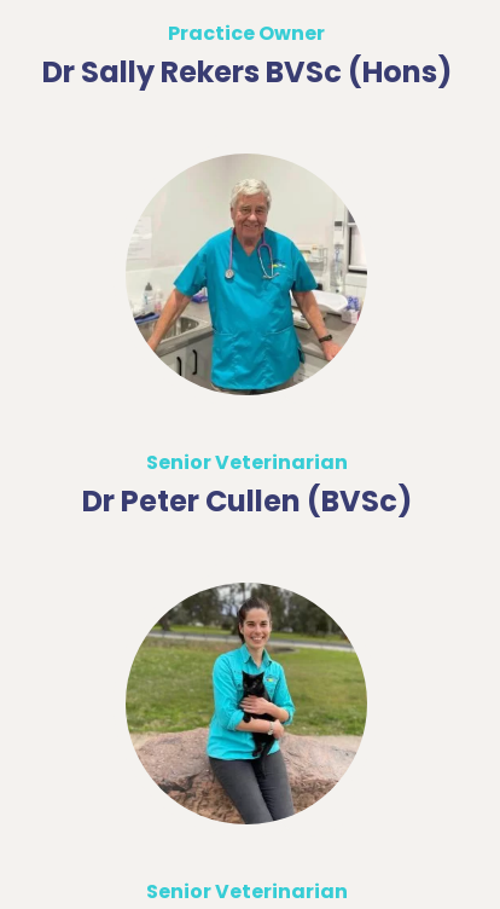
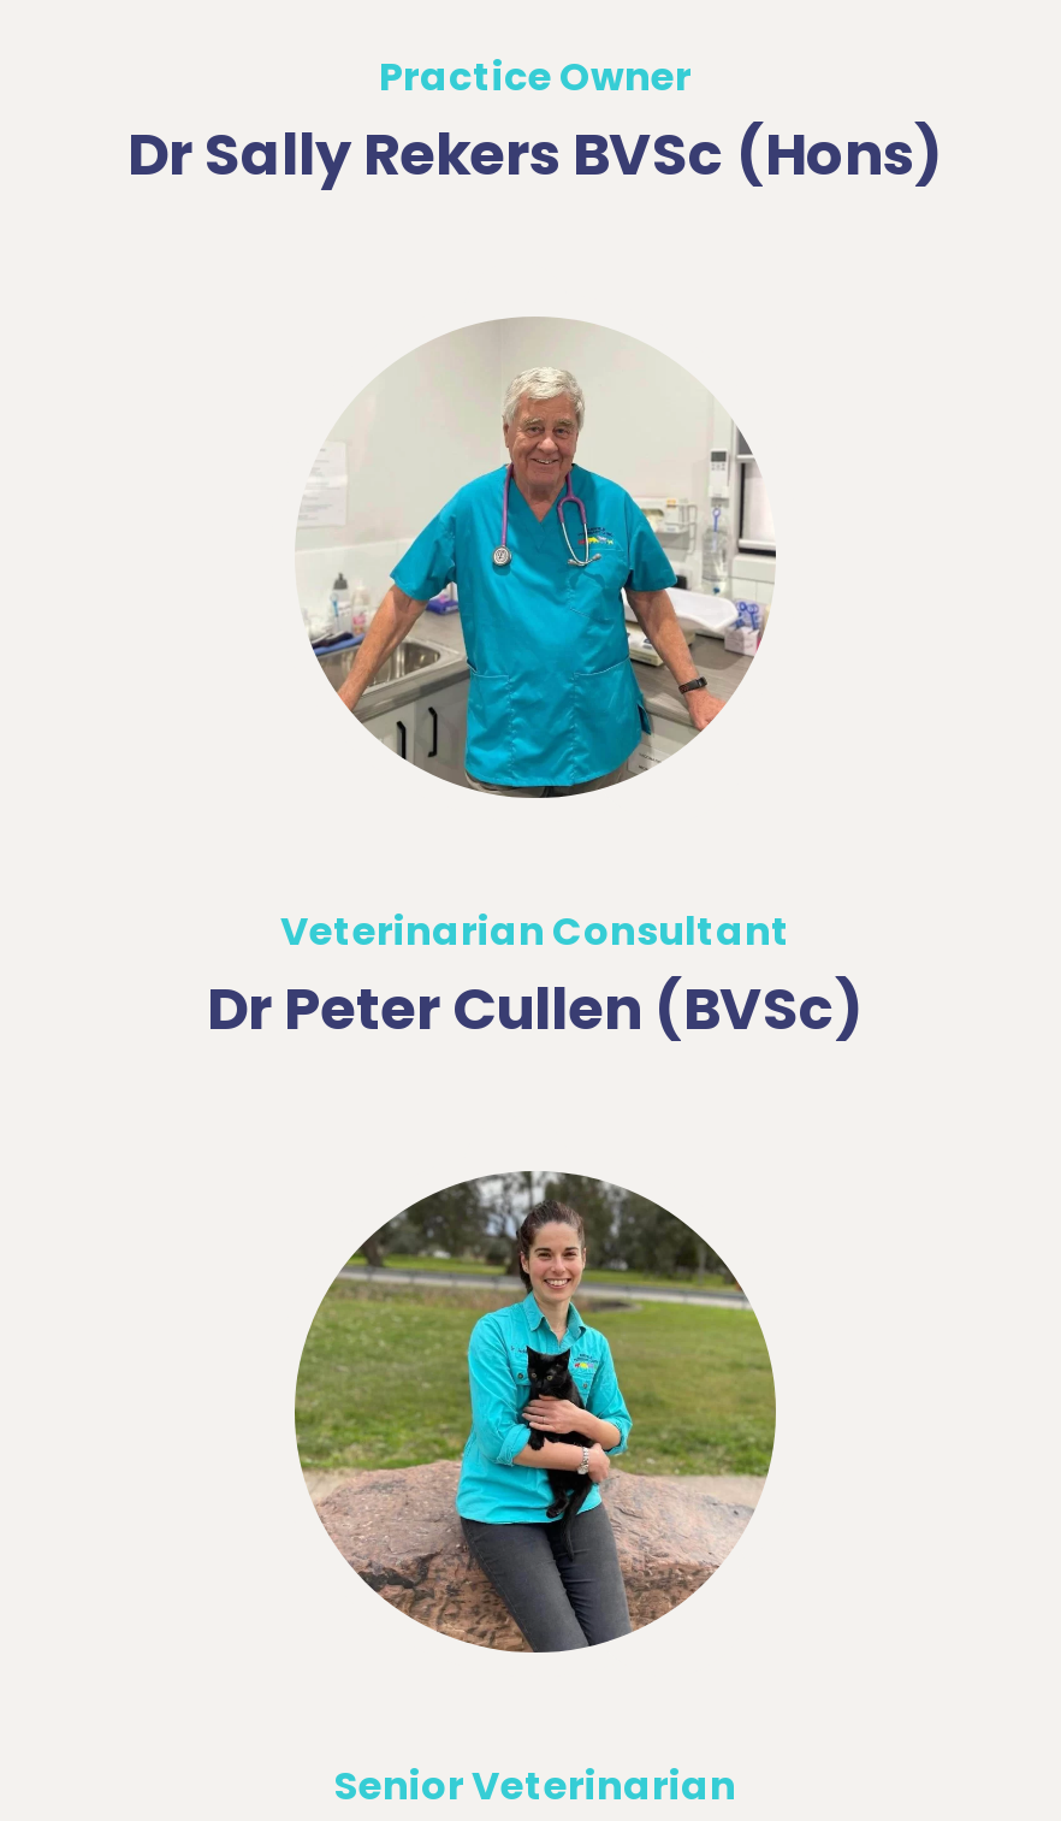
[146,448,347,476] Senior Veterinarian -> [280,904,790,959] Veterinarian Consultant

